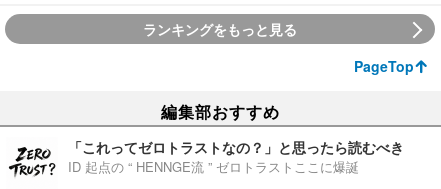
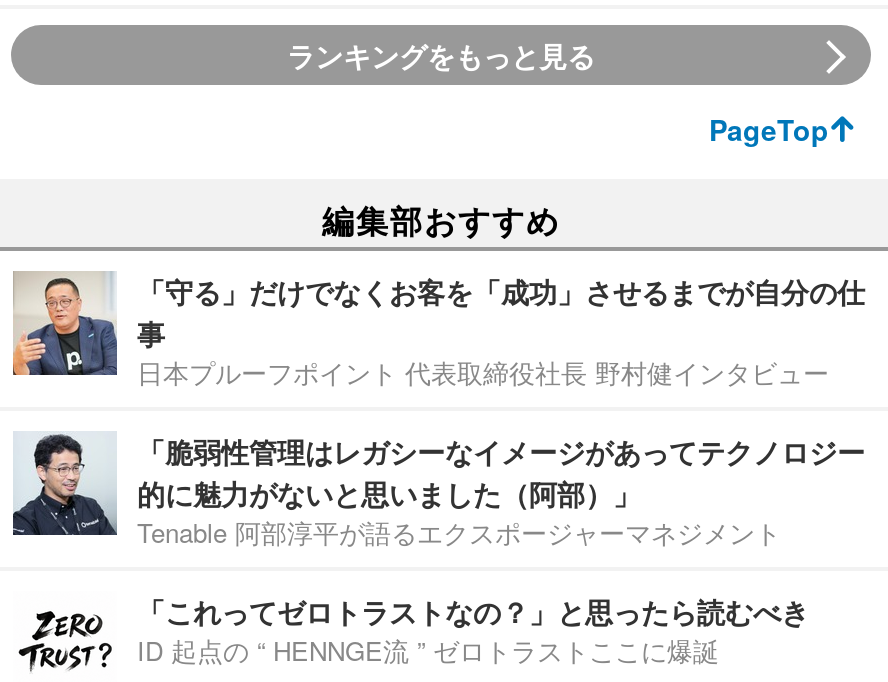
none -> [11,271,865,551] [image] | 「守る」だけでなくお客を「成功」させるまでが自分の仕 | 事 | 日本プルーフポイント 代表取締役社長 野村健インタビュー | 「脆弱性管理はレガシーなイメージがあってテクノロジー | 的に魅力がないと思いました（阿部）」 | Tenable 阿部淳平が語るエクスポージャーマネジメント
none -> [11,431,109,537] [image]

